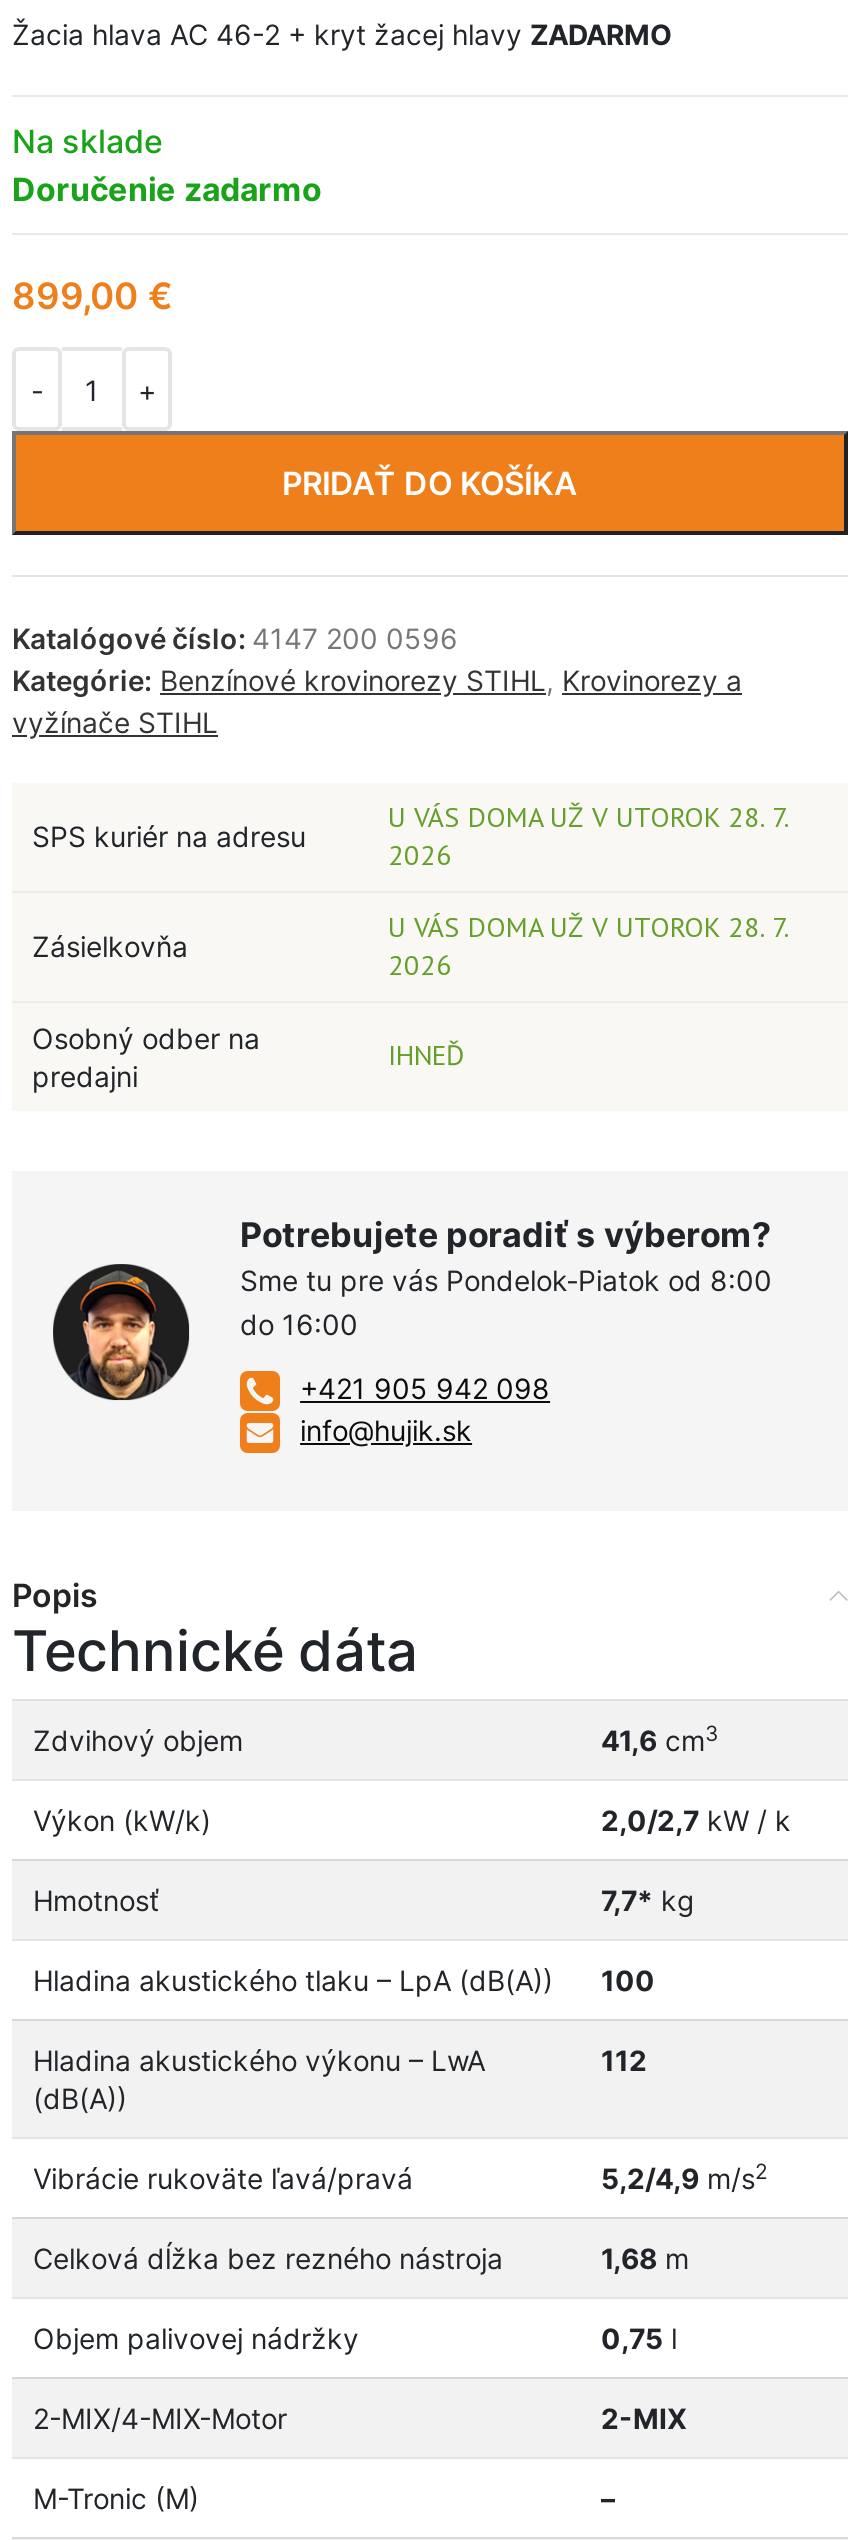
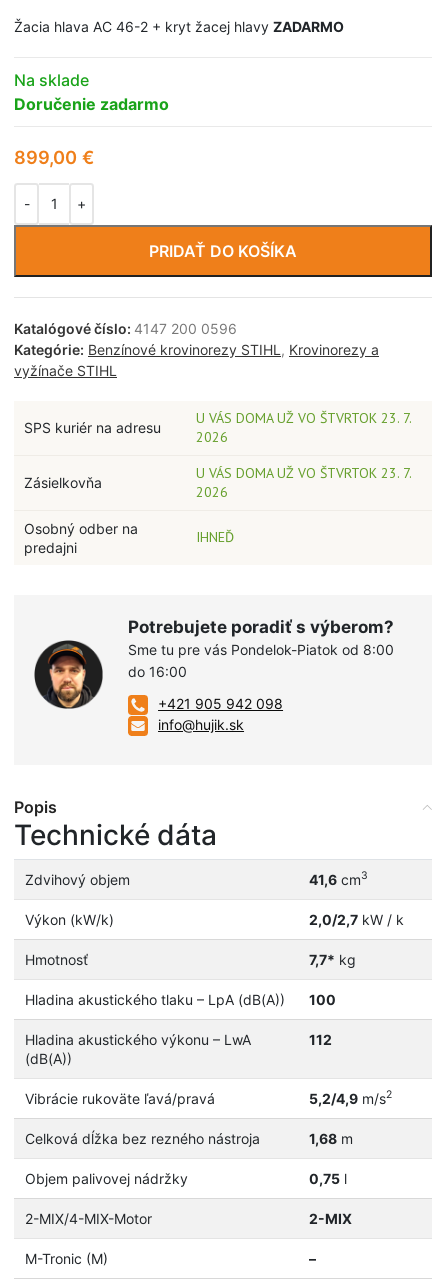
[388,799,788,835] U VÁS DOMA UŽ V UTOROK 28. 7. -> [196,409,411,427] U VÁS DOMA UŽ VO ŠTVRTOK 23. 7.
[388,909,788,945] U VÁS DOMA UŽ V UTOROK 28. 7. -> [196,464,411,482] U VÁS DOMA UŽ VO ŠTVRTOK 23. 7.

